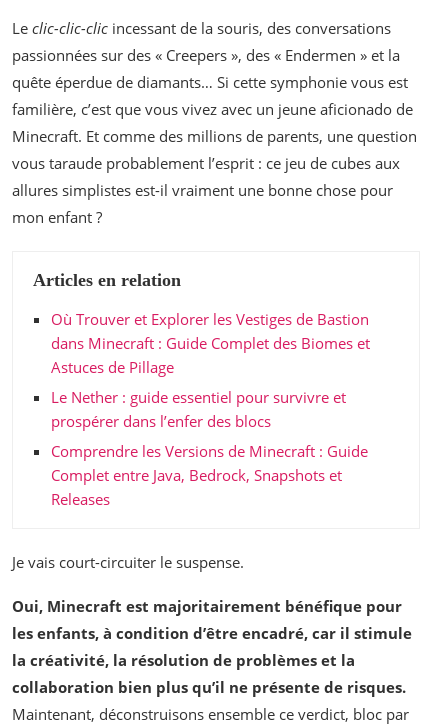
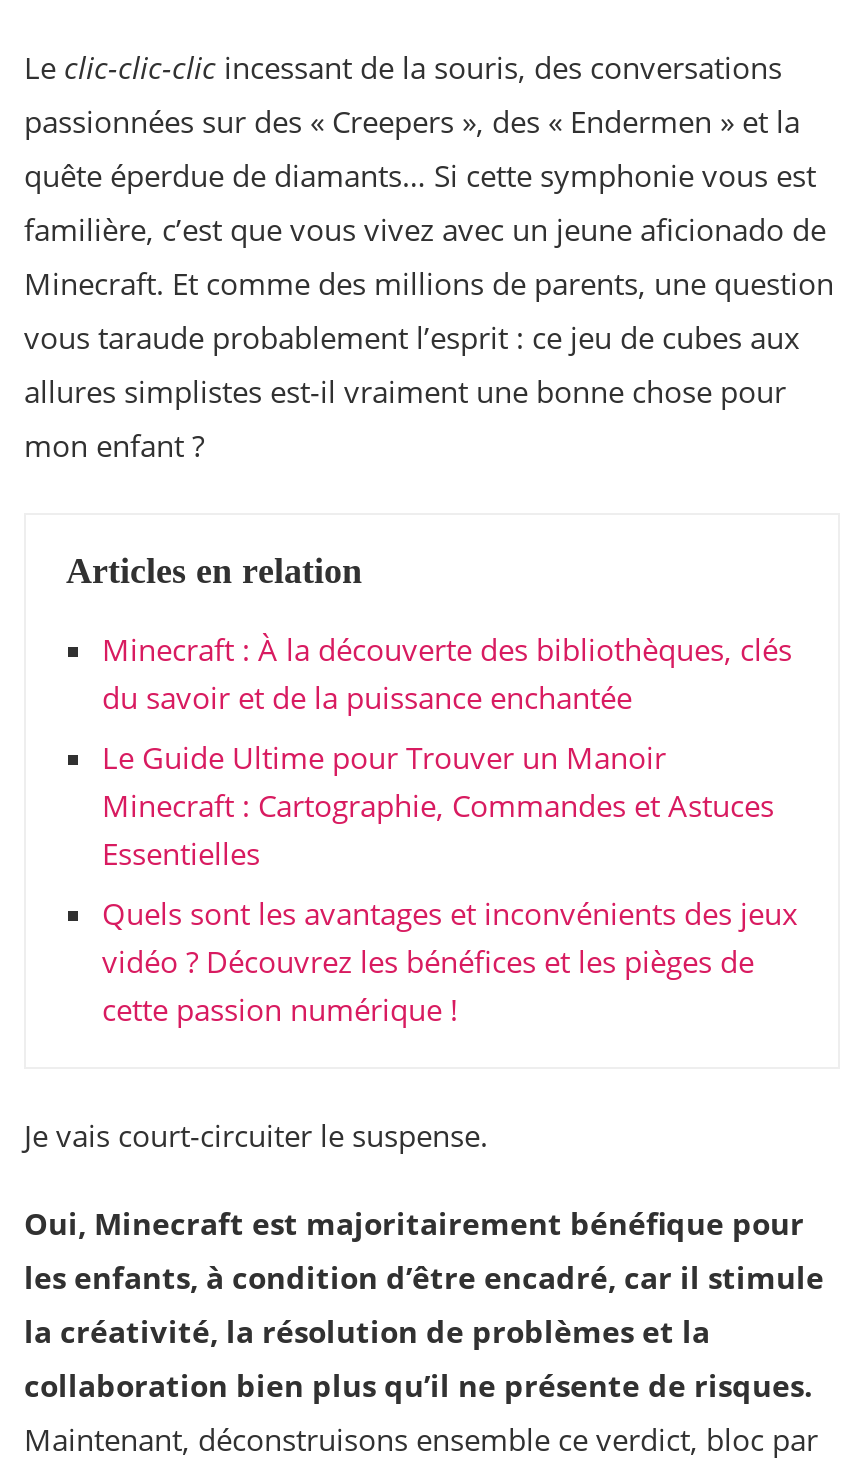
[51,309,370,377] Où Trouver et Explorer les Vestiges de Bastion | dans Minecraft : Guide Complet des Biomes et | Astuces de Pillage -> [102,629,792,717] Minecraft : À la découverte des bibliothèques, clés | du savoir et de la puissance enchantée
[51,387,346,431] Le Nether : guide essentiel pour survivre et | prospérer dans l’enfer des blocs -> [102,737,774,873] Le Guide Ultime pour Trouver un Manoir | Minecraft : Cartographie, Commandes et Astuces | Essentielles
[51,441,368,509] Comprendre les Versions de Minecraft : Guide | Complet entre Java, Bedrock, Snapshots et | Releases -> [102,893,798,1029] Quels sont les avantages et inconvénients des jeux | vidéo ? Découvrez les bénéfices et les pièges de | cette passion numérique !

